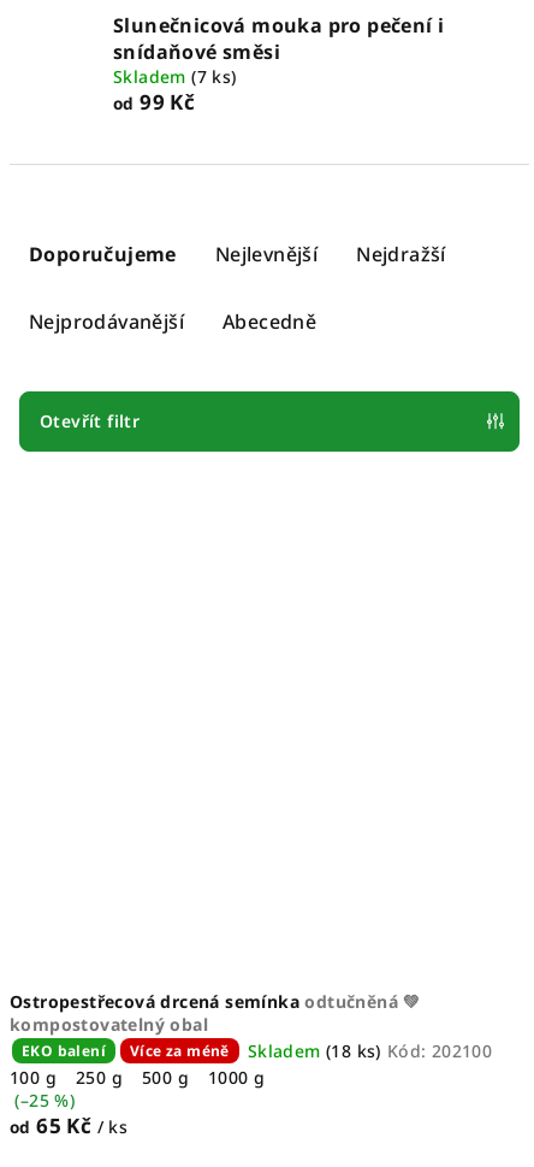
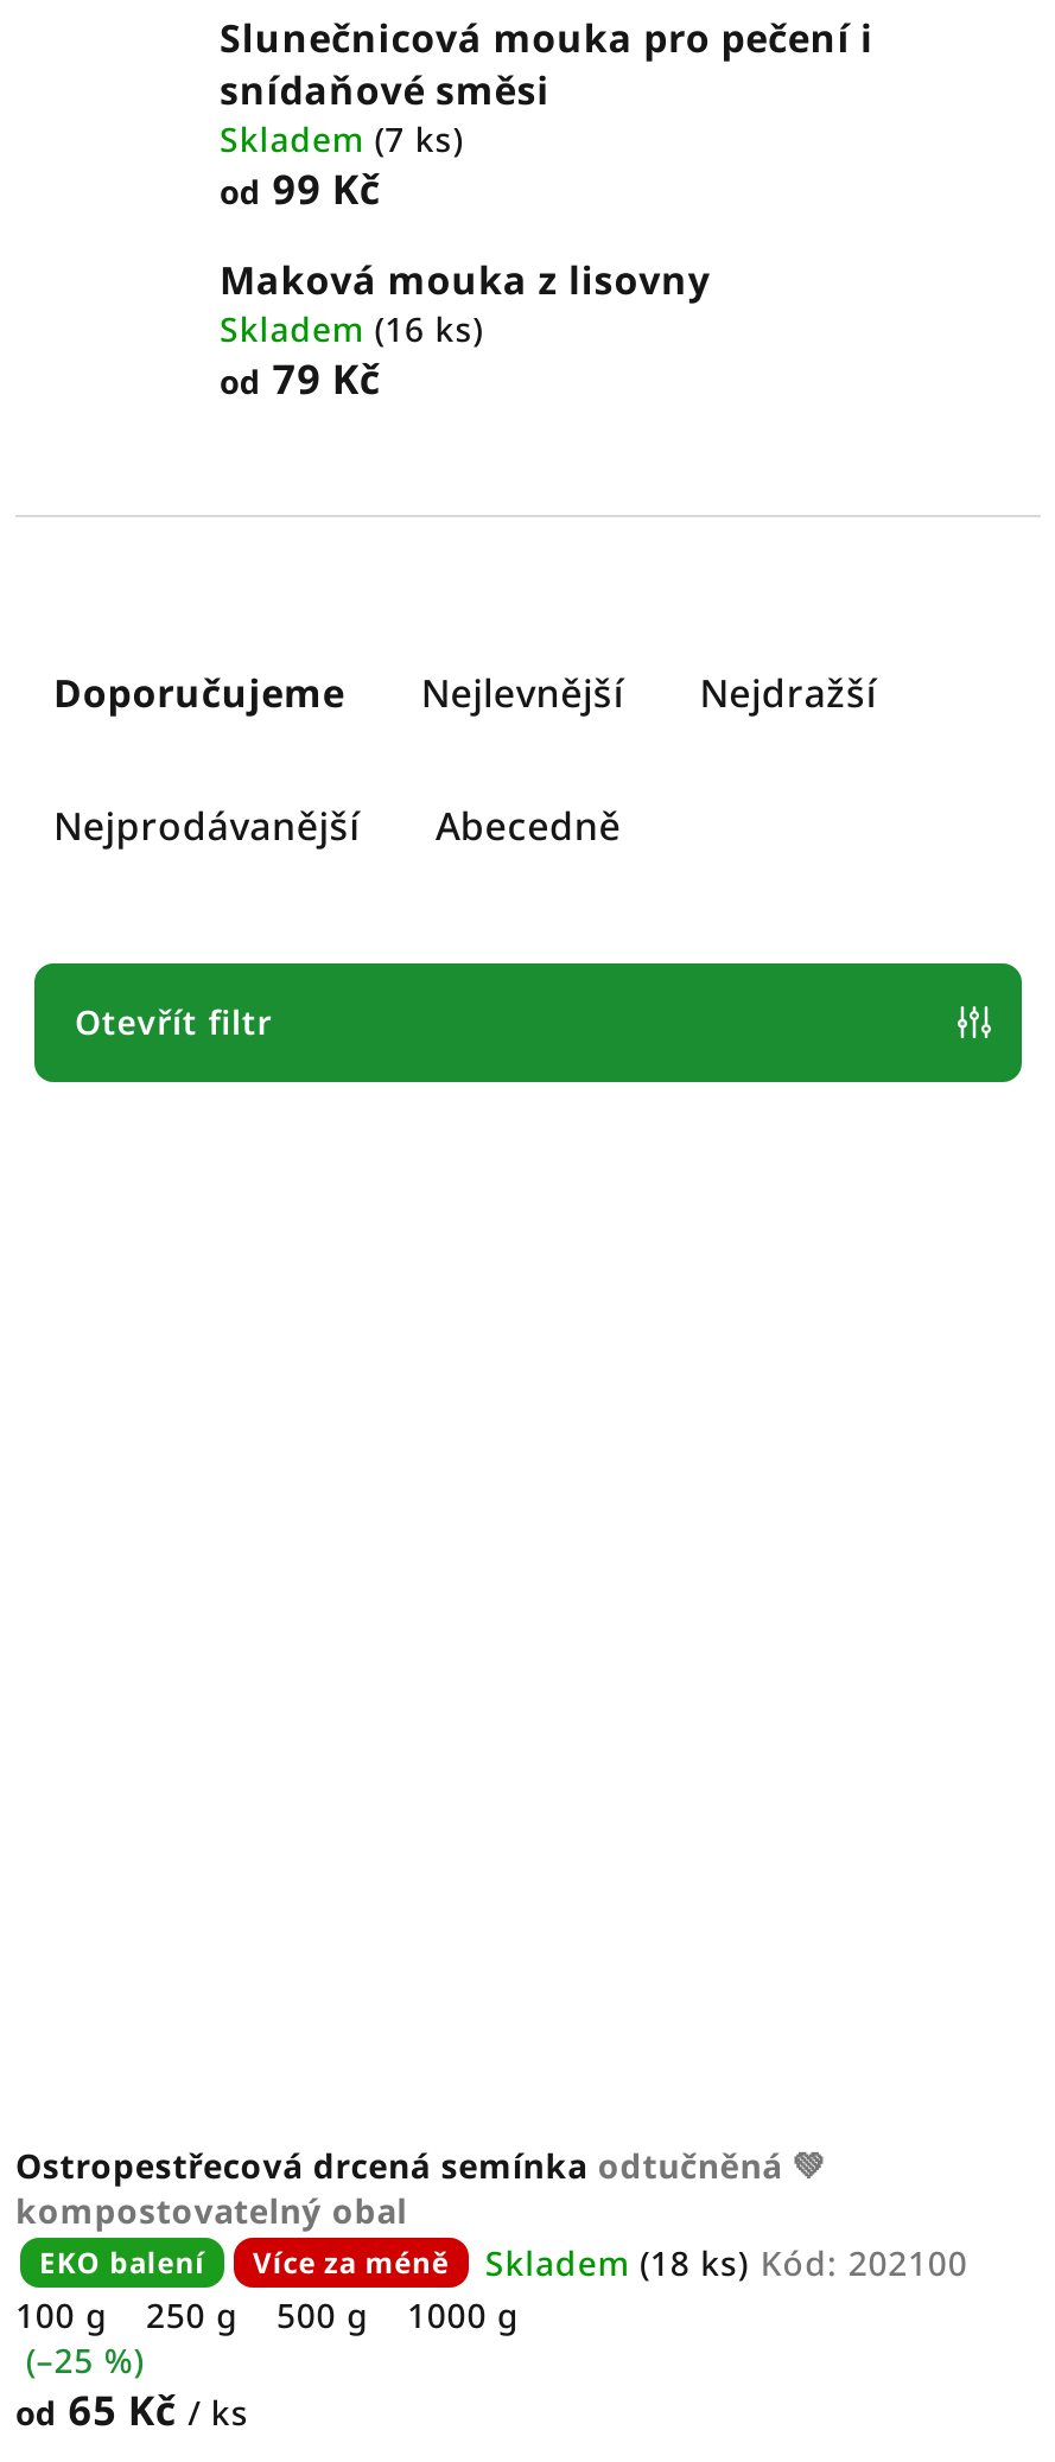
none -> [220,254,710,406] Maková mouka z lisovny | Skladem (16 ks) | od 79 Kč

